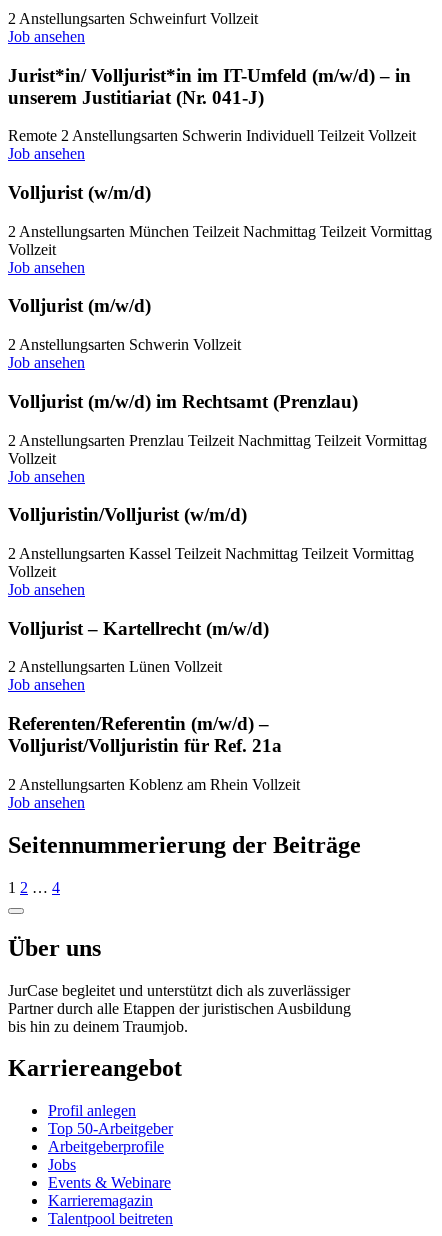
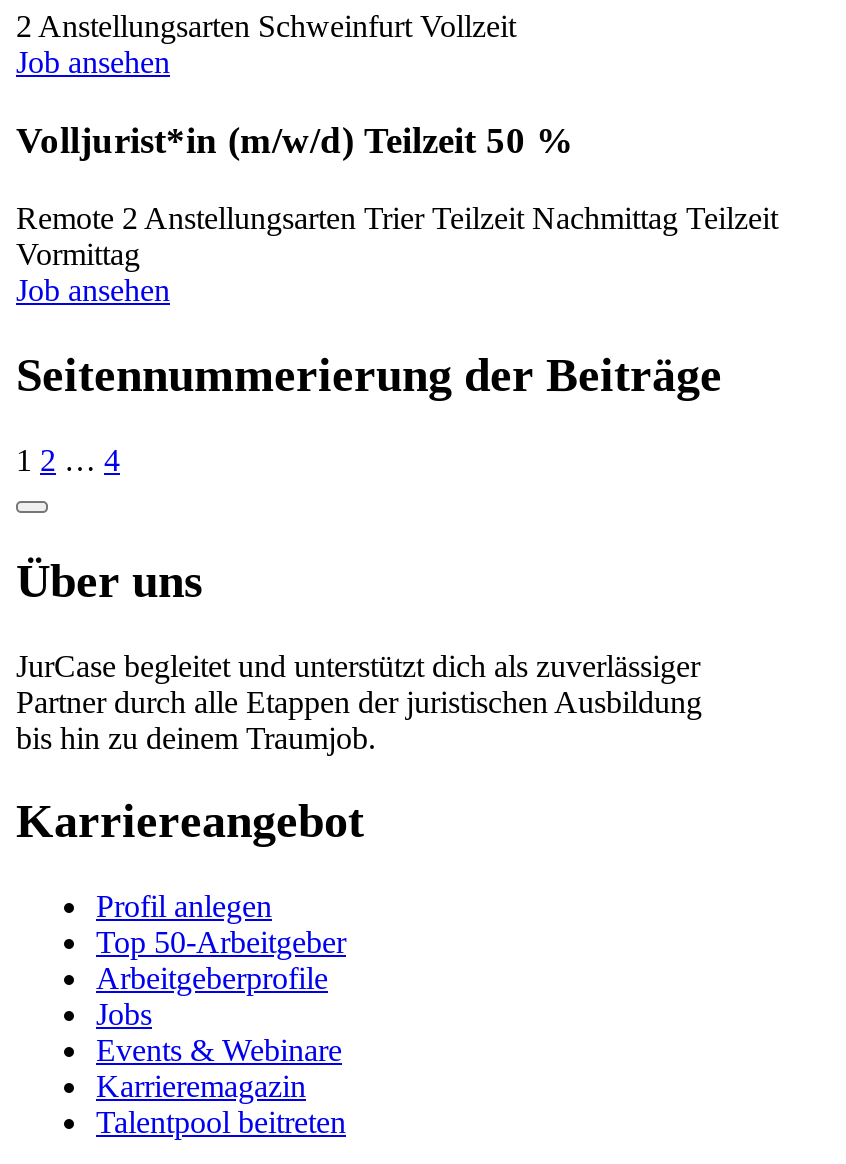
[8,65,432,793] Jurist*in/ Volljurist*in im IT-Umfeld (m/w/d) – in | unserem Justitiariat (Nr. 041-J) | Remote 2 Anstellungsarten Schwerin Individuell Teilzeit Vollzeit | Job ansehen | Volljurist (w/m/d) | 2 Anstellungsarten München Teilzeit Nachmittag Teilzeit Vormittag | Vollzeit | Job ansehen | Volljurist (m/w/d) | 2 Anstellungsarten Schwerin Vollzeit | Job ansehen | Volljurist (m/w/d) im Rechtsamt (Prenzlau) | 2 Anstellungsarten Prenzlau Teilzeit Nachmittag Teilzeit Vormittag | Vollzeit | Job ansehen | Volljuristin/Volljurist (w/m/d) | 2 Anstellungsarten Kassel Teilzeit Nachmittag Teilzeit Vormittag | Vollzeit | Job ansehen | Volljurist – Kartellrecht (m/w/d) | 2 Anstellungsarten Lünen Vollzeit | Job ansehen | Referenten/Referentin (m/w/d) – | Volljurist/Volljuristin für Ref. 21a | 2 Anstellungsarten Koblenz am Rhein Vollzeit -> [16,119,778,271] Volljurist*in (m/w/d) Teilzeit 50 % | Remote 2 Anstellungsarten Trier Teilzeit Nachmittag Teilzeit | Vormittag

